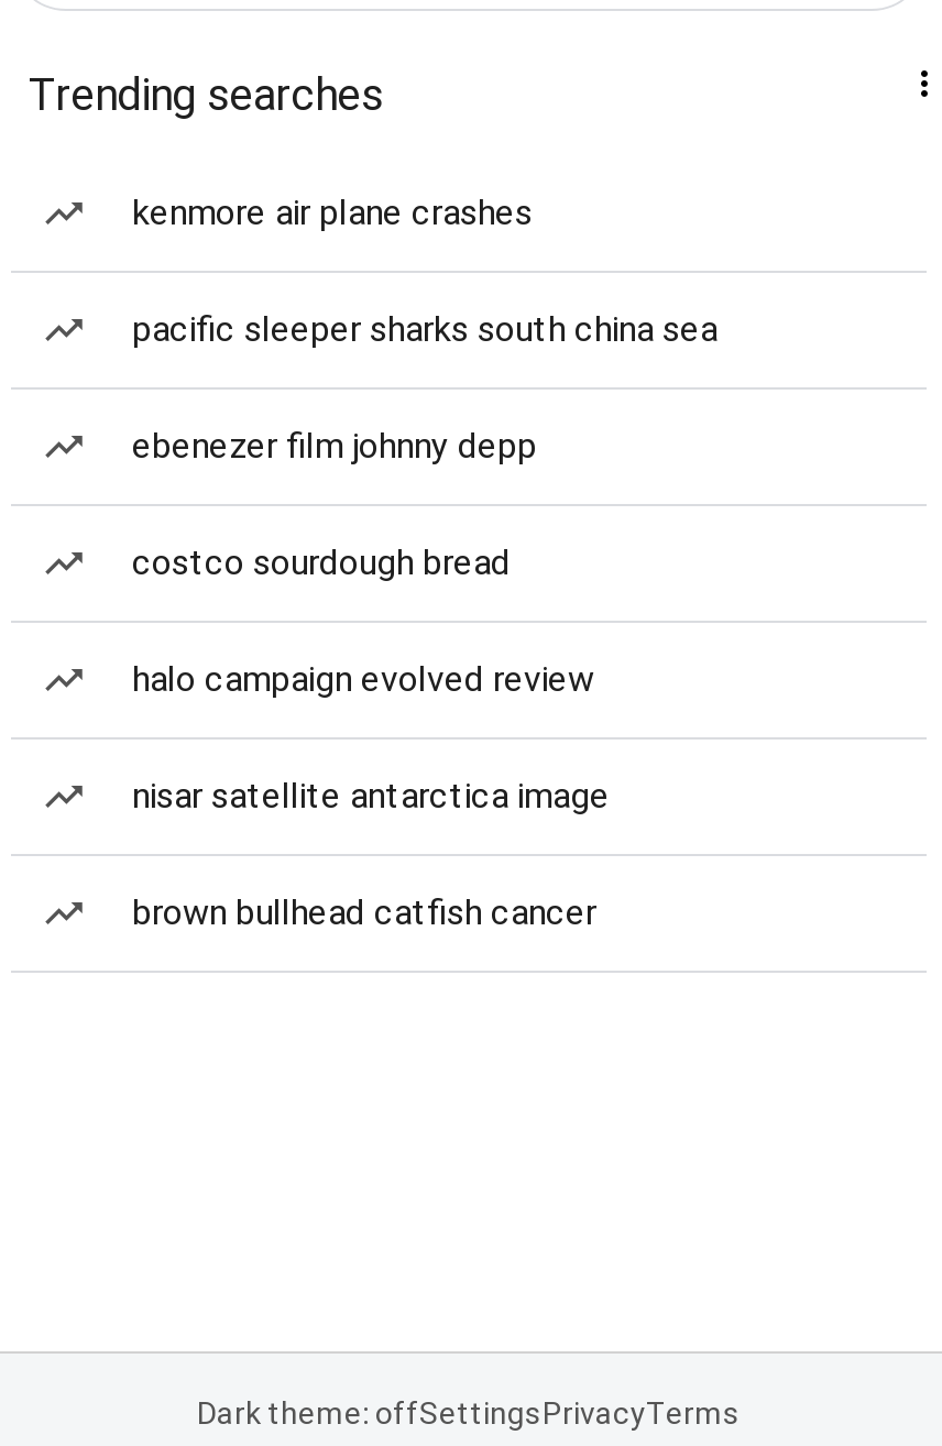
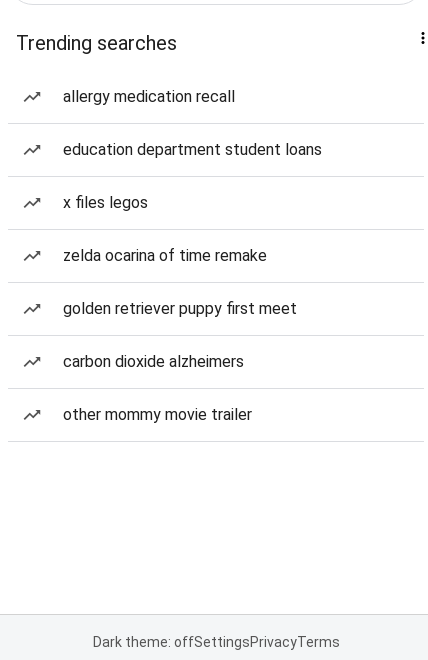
[132,191,533,233] kenmore air plane crashes -> [63,87,235,106] allergy medication recall
[132,308,718,350] pacific sleeper sharks south china sea -> [63,140,322,159] education department student loans
[132,425,537,467] ebenezer film johnny depp -> [63,193,148,212] x files legos
[132,541,511,583] costco sourdough bread -> [63,246,267,265] zelda ocarina of time remake
[132,658,594,700] halo campaign evolved review -> [63,299,297,318] golden retriever puppy first meet
[132,775,610,817] nisar satellite antarctica image -> [63,352,244,371] carbon dioxide alzheimers
[132,891,596,933] brown bullhead catfish cancer -> [63,405,252,424] other mommy movie trailer

